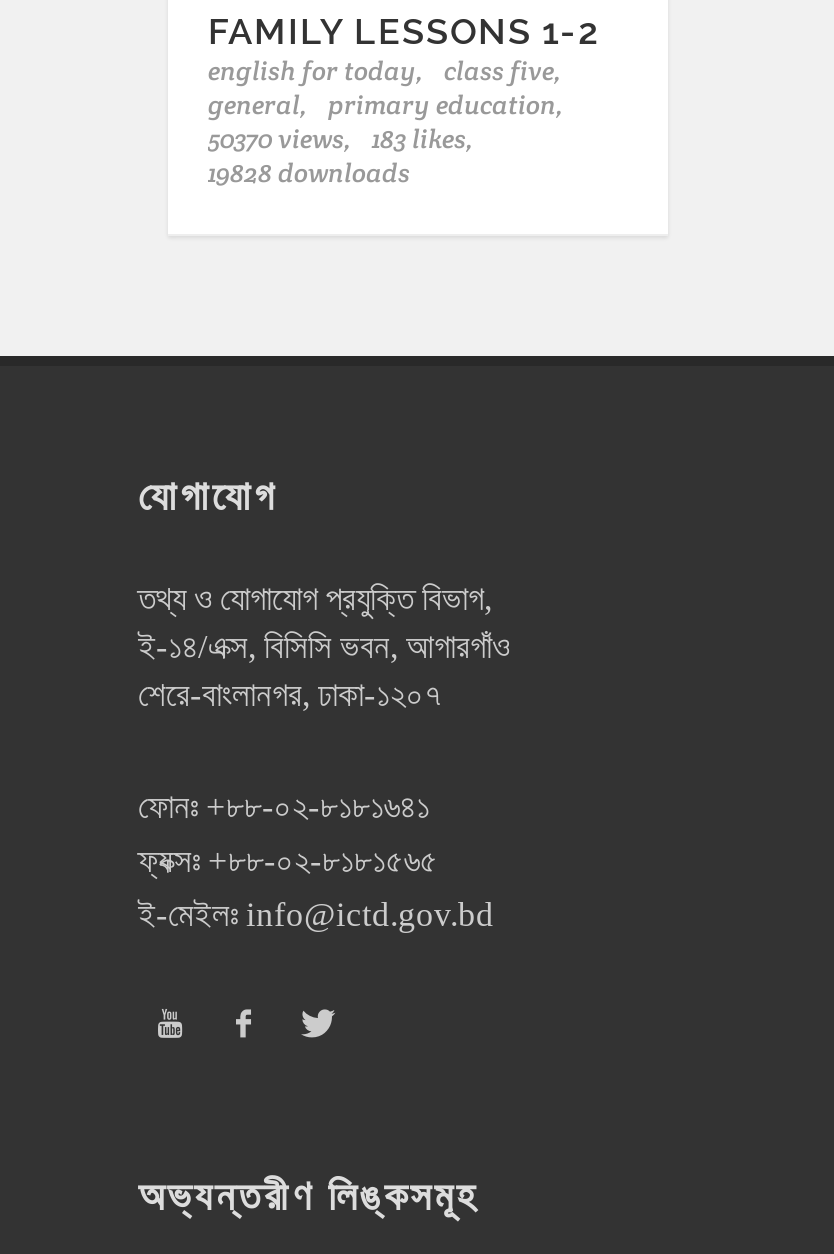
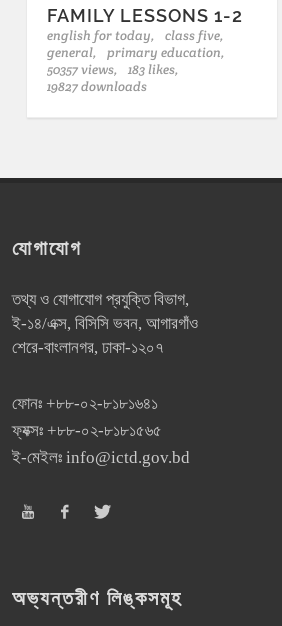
[208,122,474,156] 50370 views, 183 likes, -> [47,61,179,78] 50357 views, 183 likes,
[208,156,410,190] 19828 downloads -> [47,78,147,95] 19827 downloads

